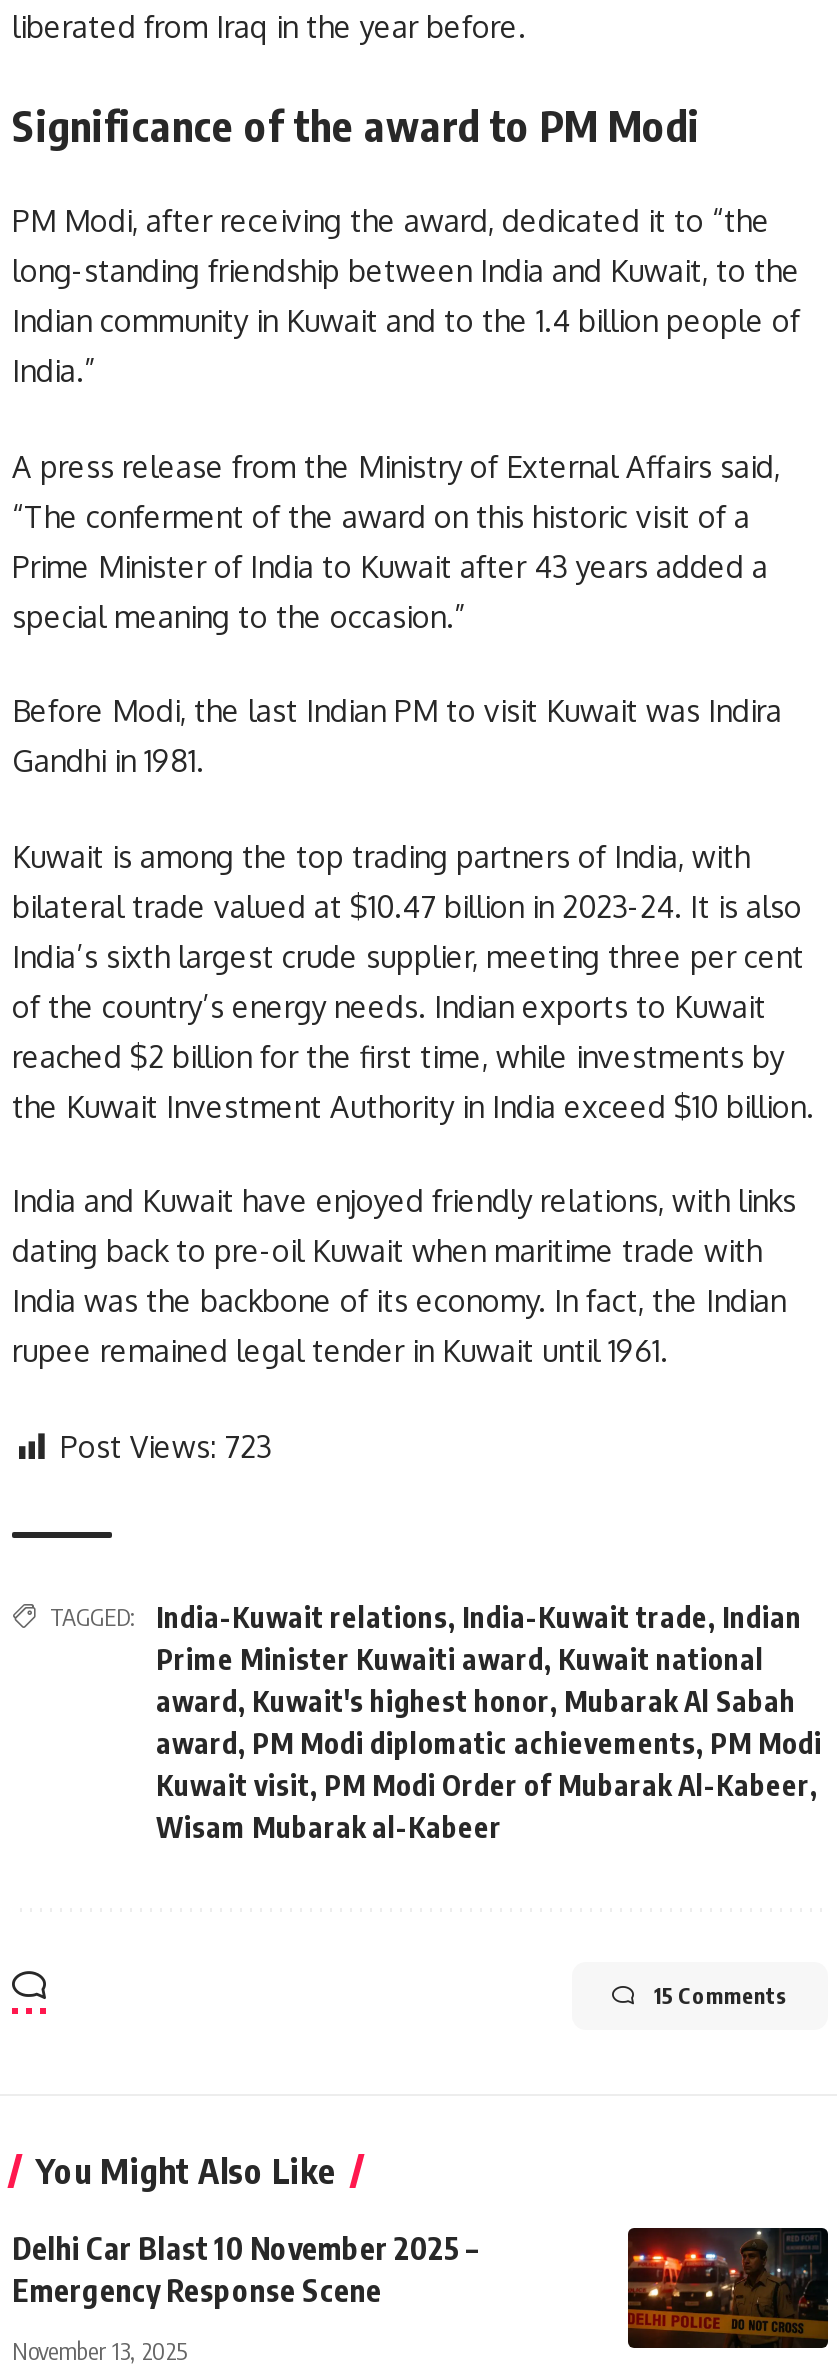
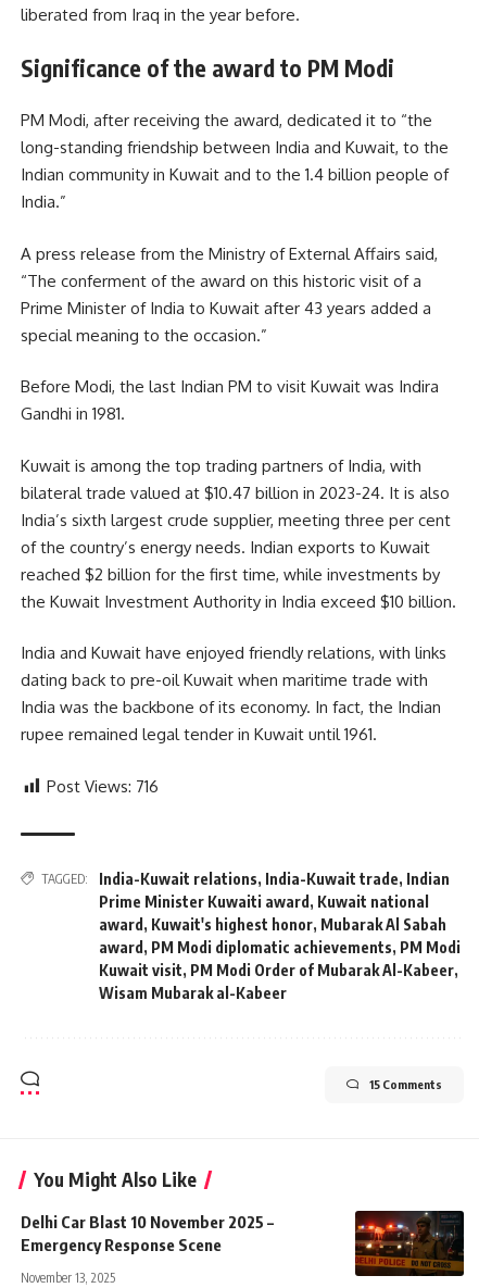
[60,1427,272,1465] Post Views: 723 -> [47,776,159,796] Post Views: 716

